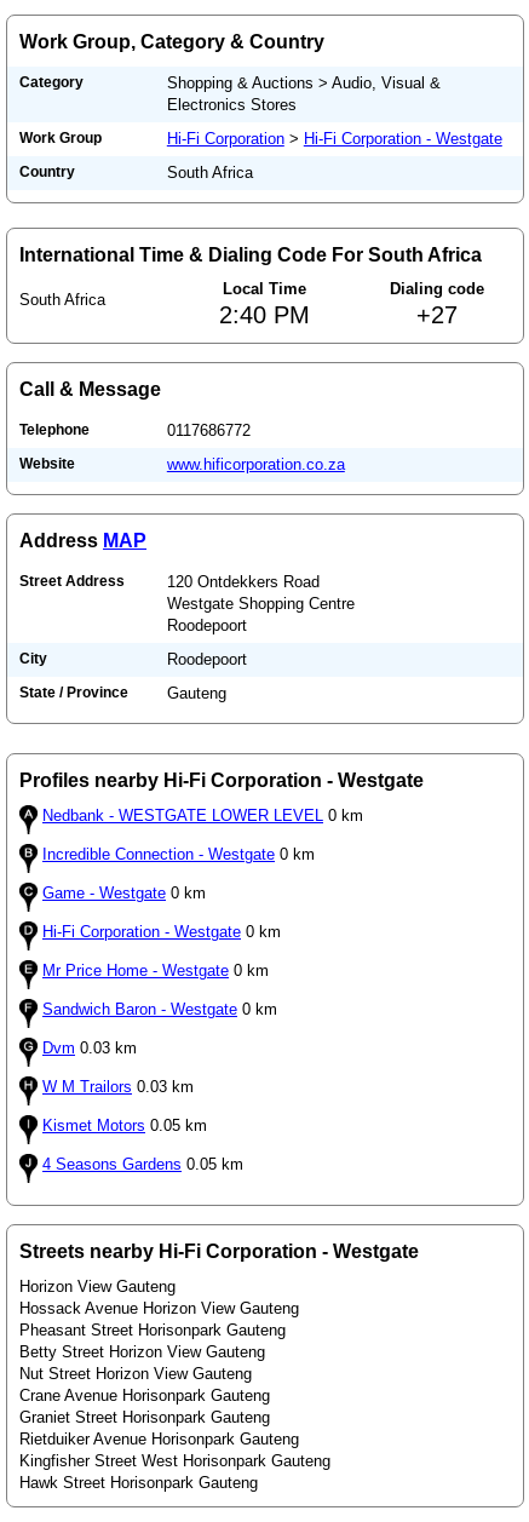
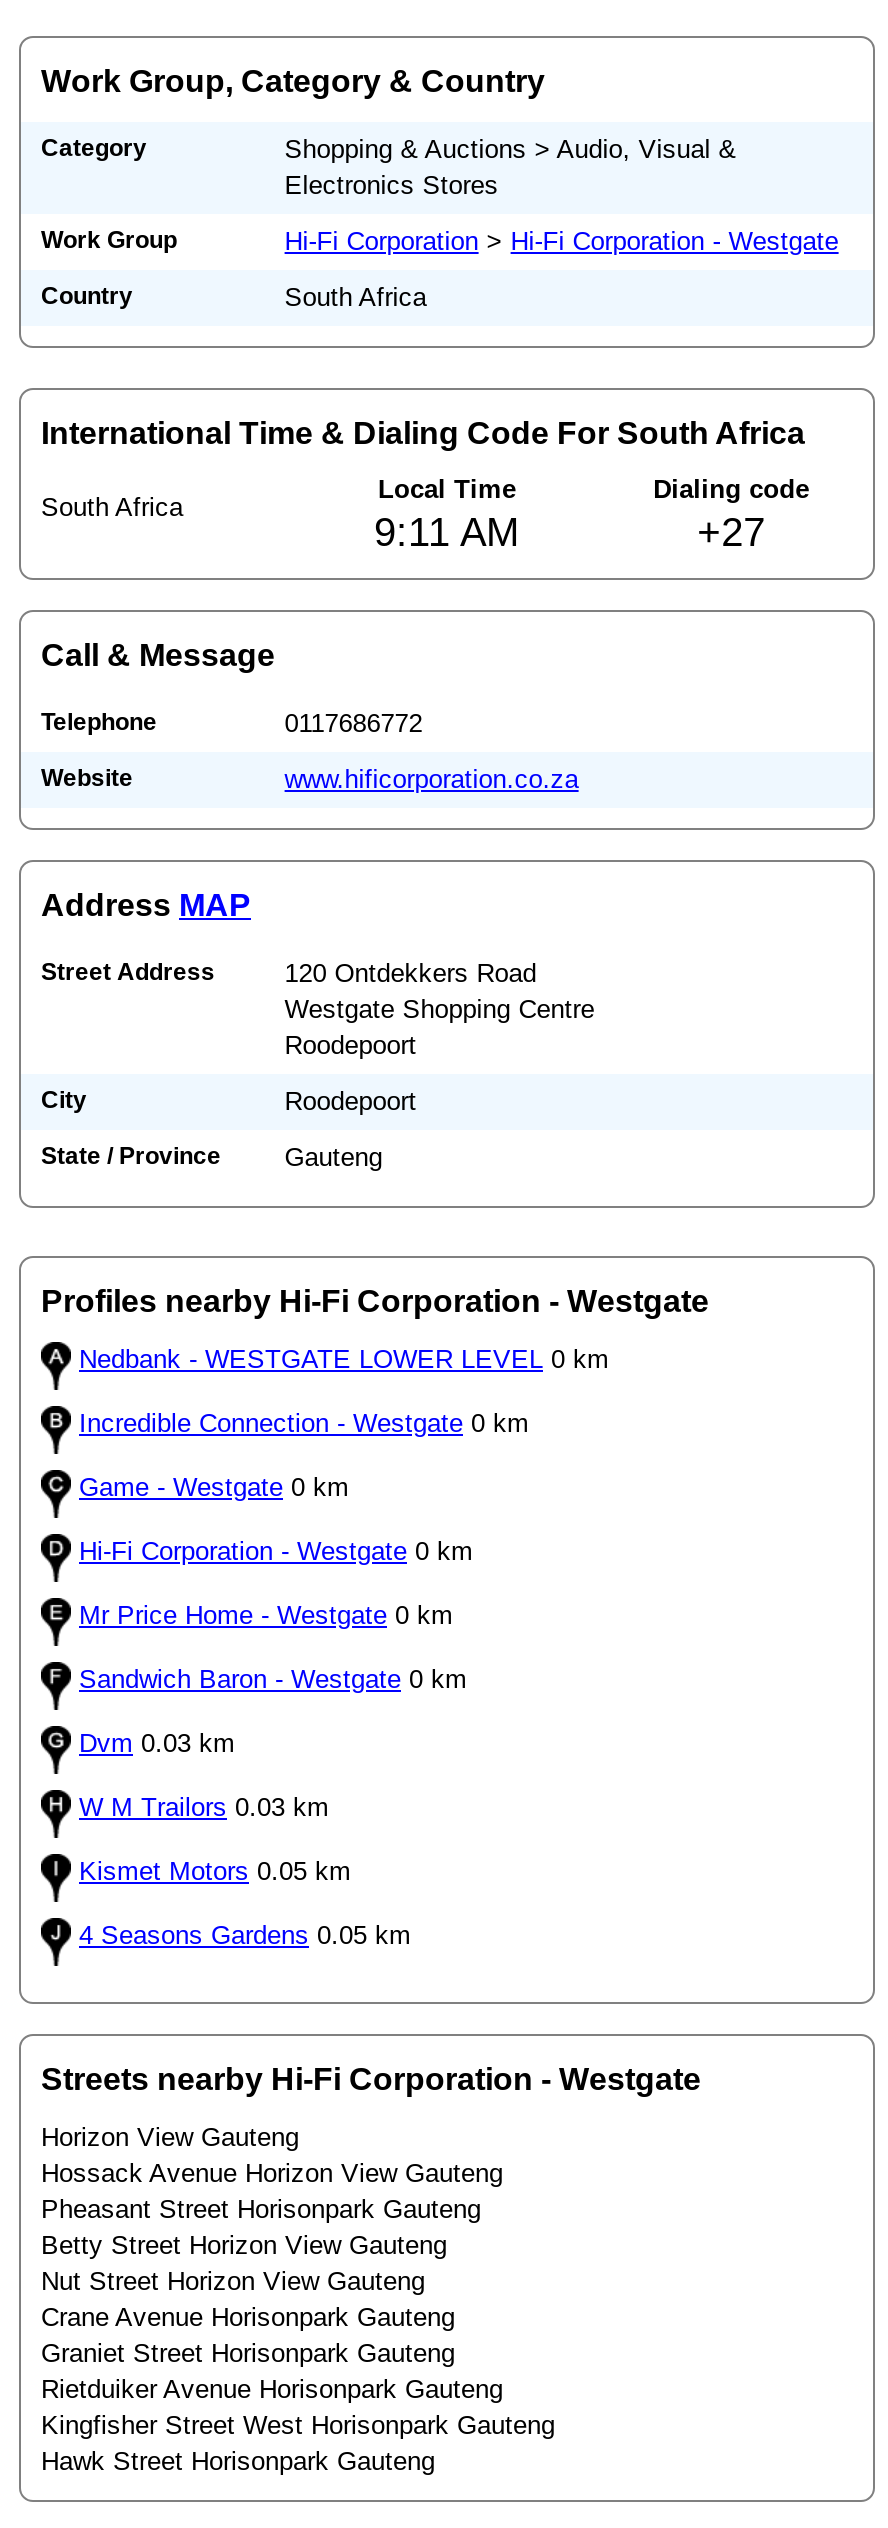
[220,301,310,328] 2:40 PM -> [374,510,520,554] 9:11 AM

